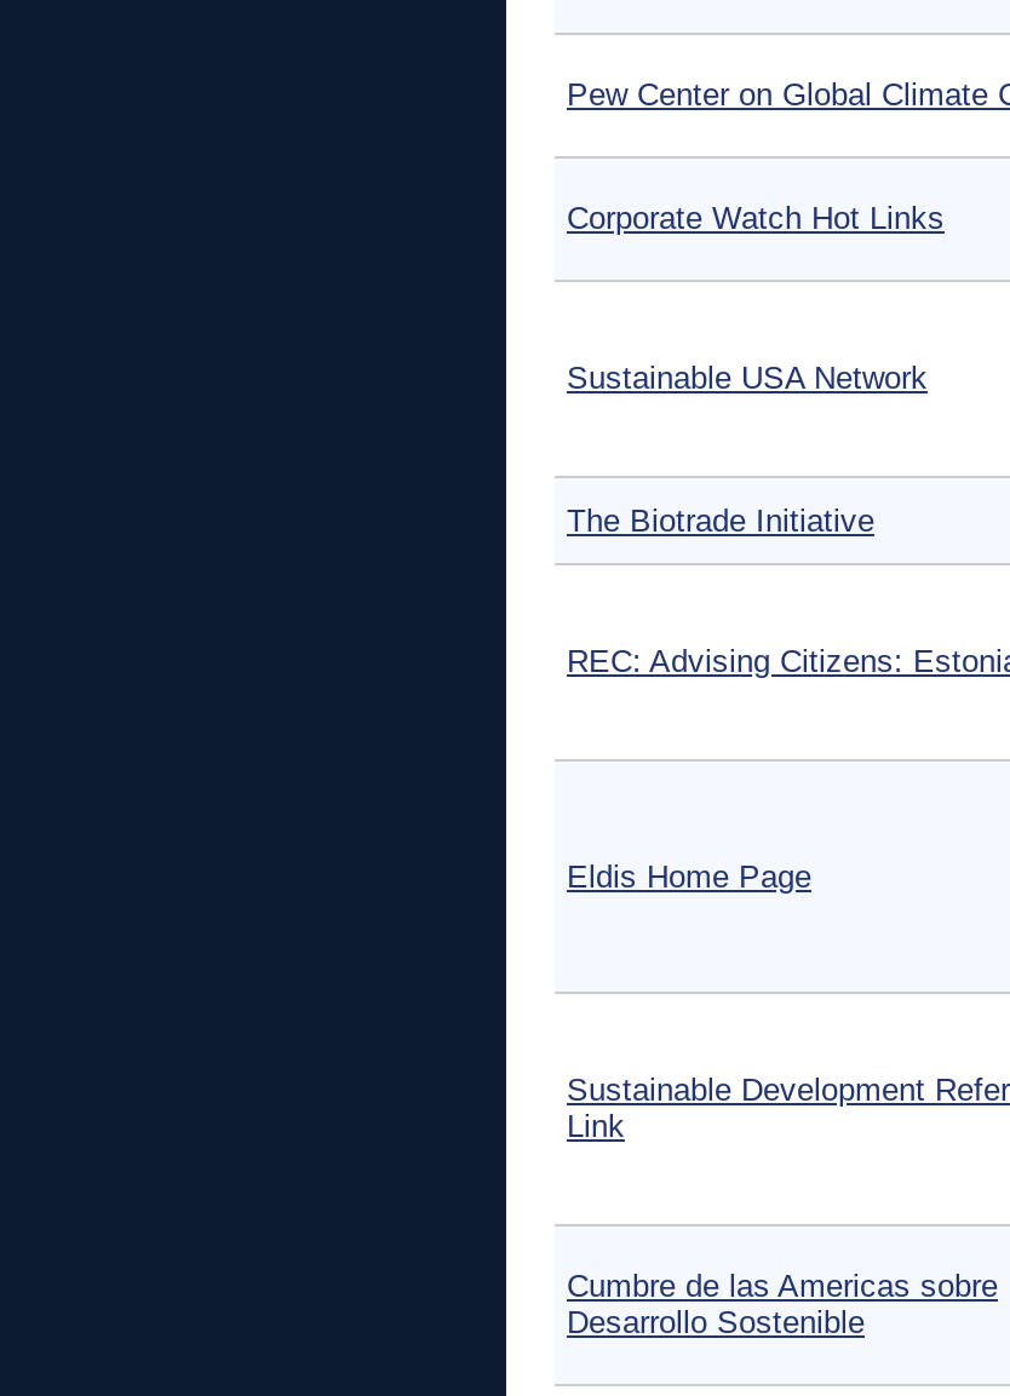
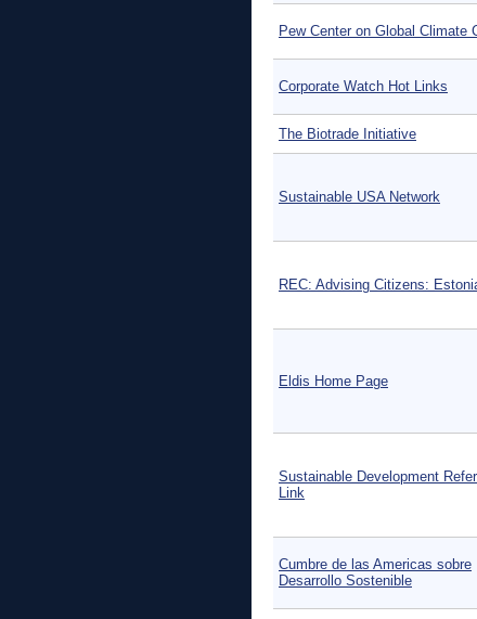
moved [567,360,928,396] -> [279,189,440,205]: Sustainable USA Network
moved [567,502,874,539] -> [279,126,416,142]: The Biotrade Initiative

